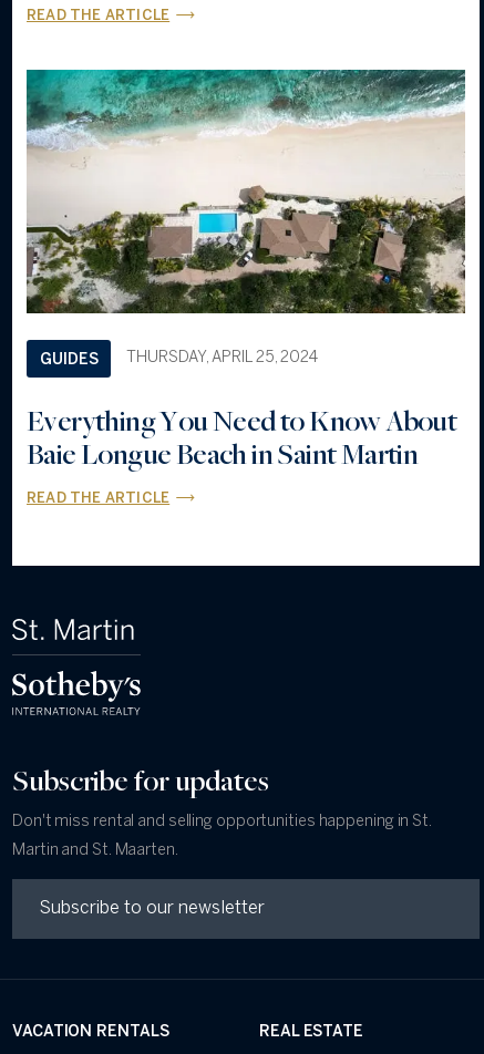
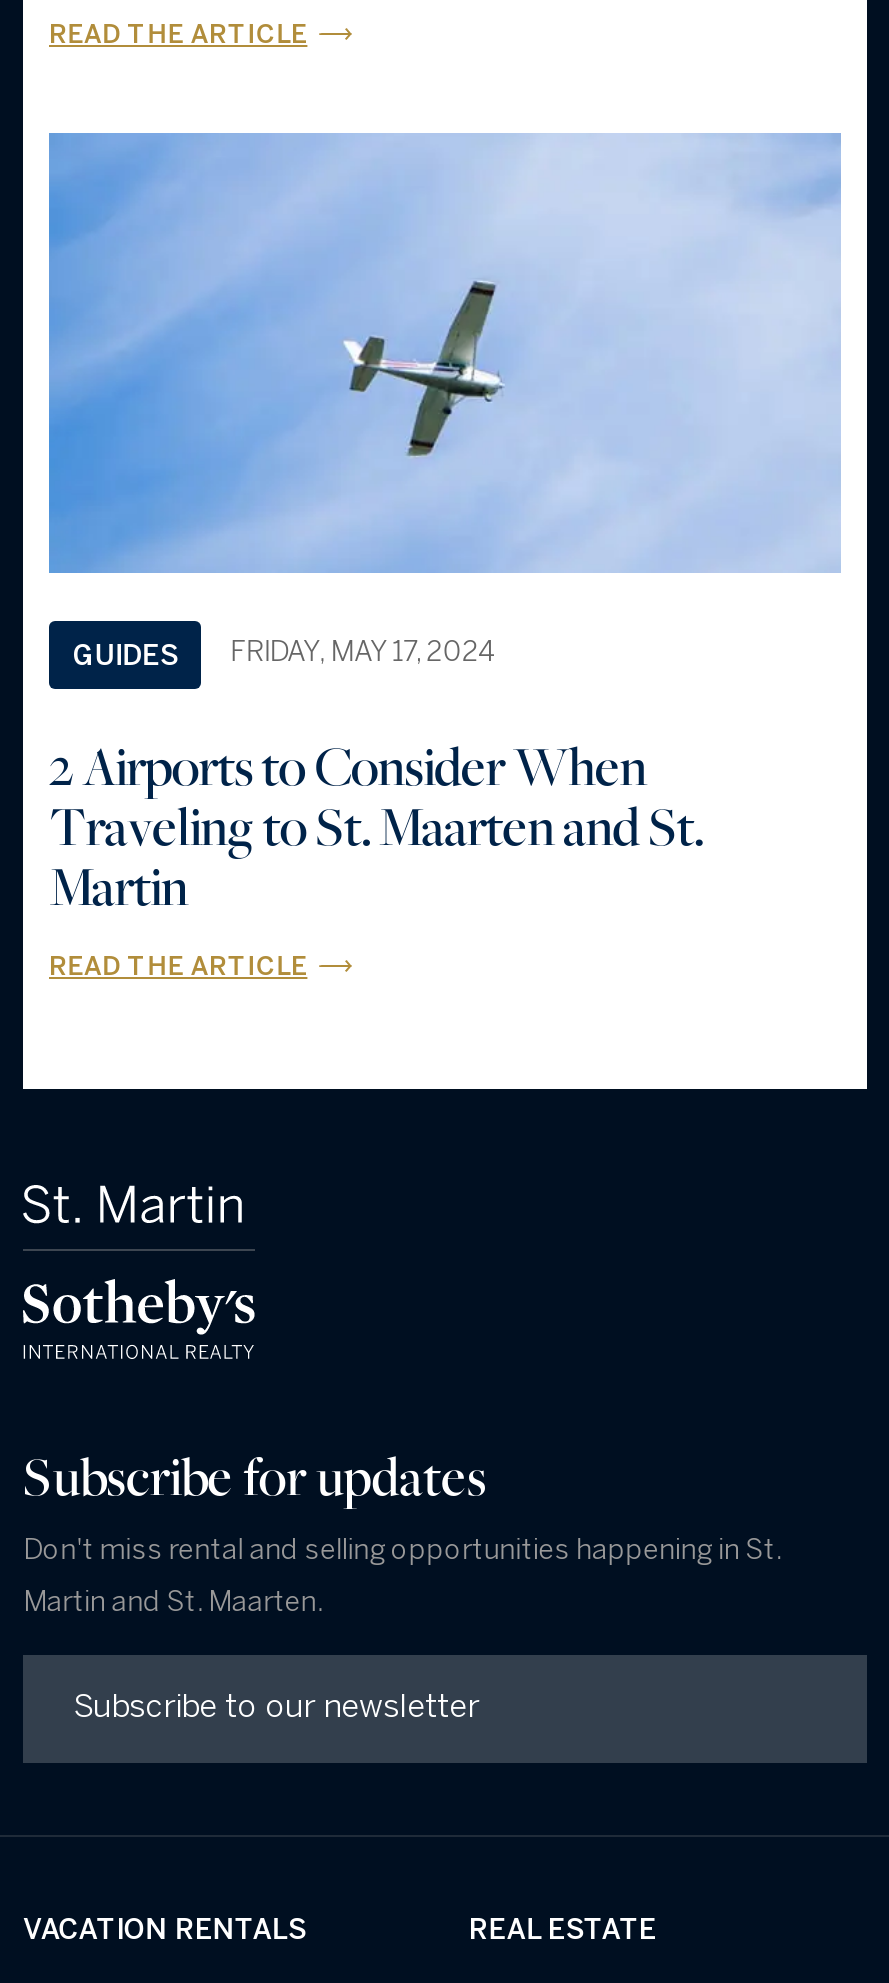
[25,69,466,366] [image] | THURSDAY, APRIL 25, 2024 -> [47,133,841,667] [image] | FRIDAY, MAY 17, 2024
[27,401,457,473] Everything You Need to Know About | Baie Longue Beach in Saint Martin -> [49,731,703,921] 2 Airports to Consider When | Traveling to St. Maarten and St. | Martin

